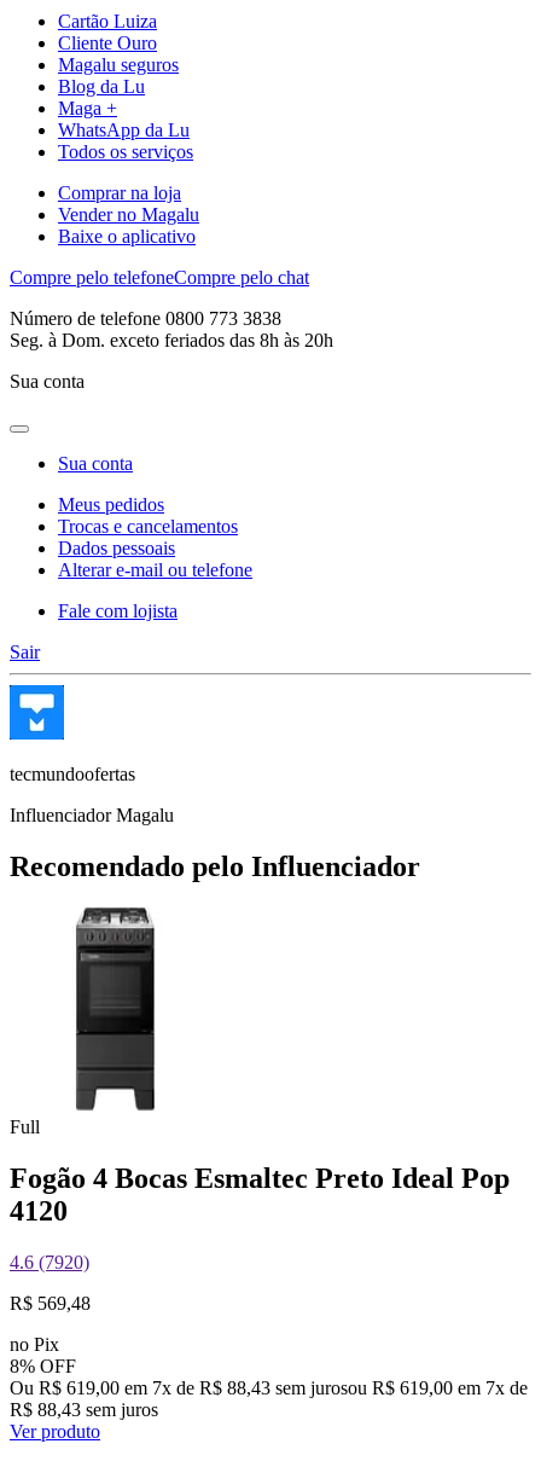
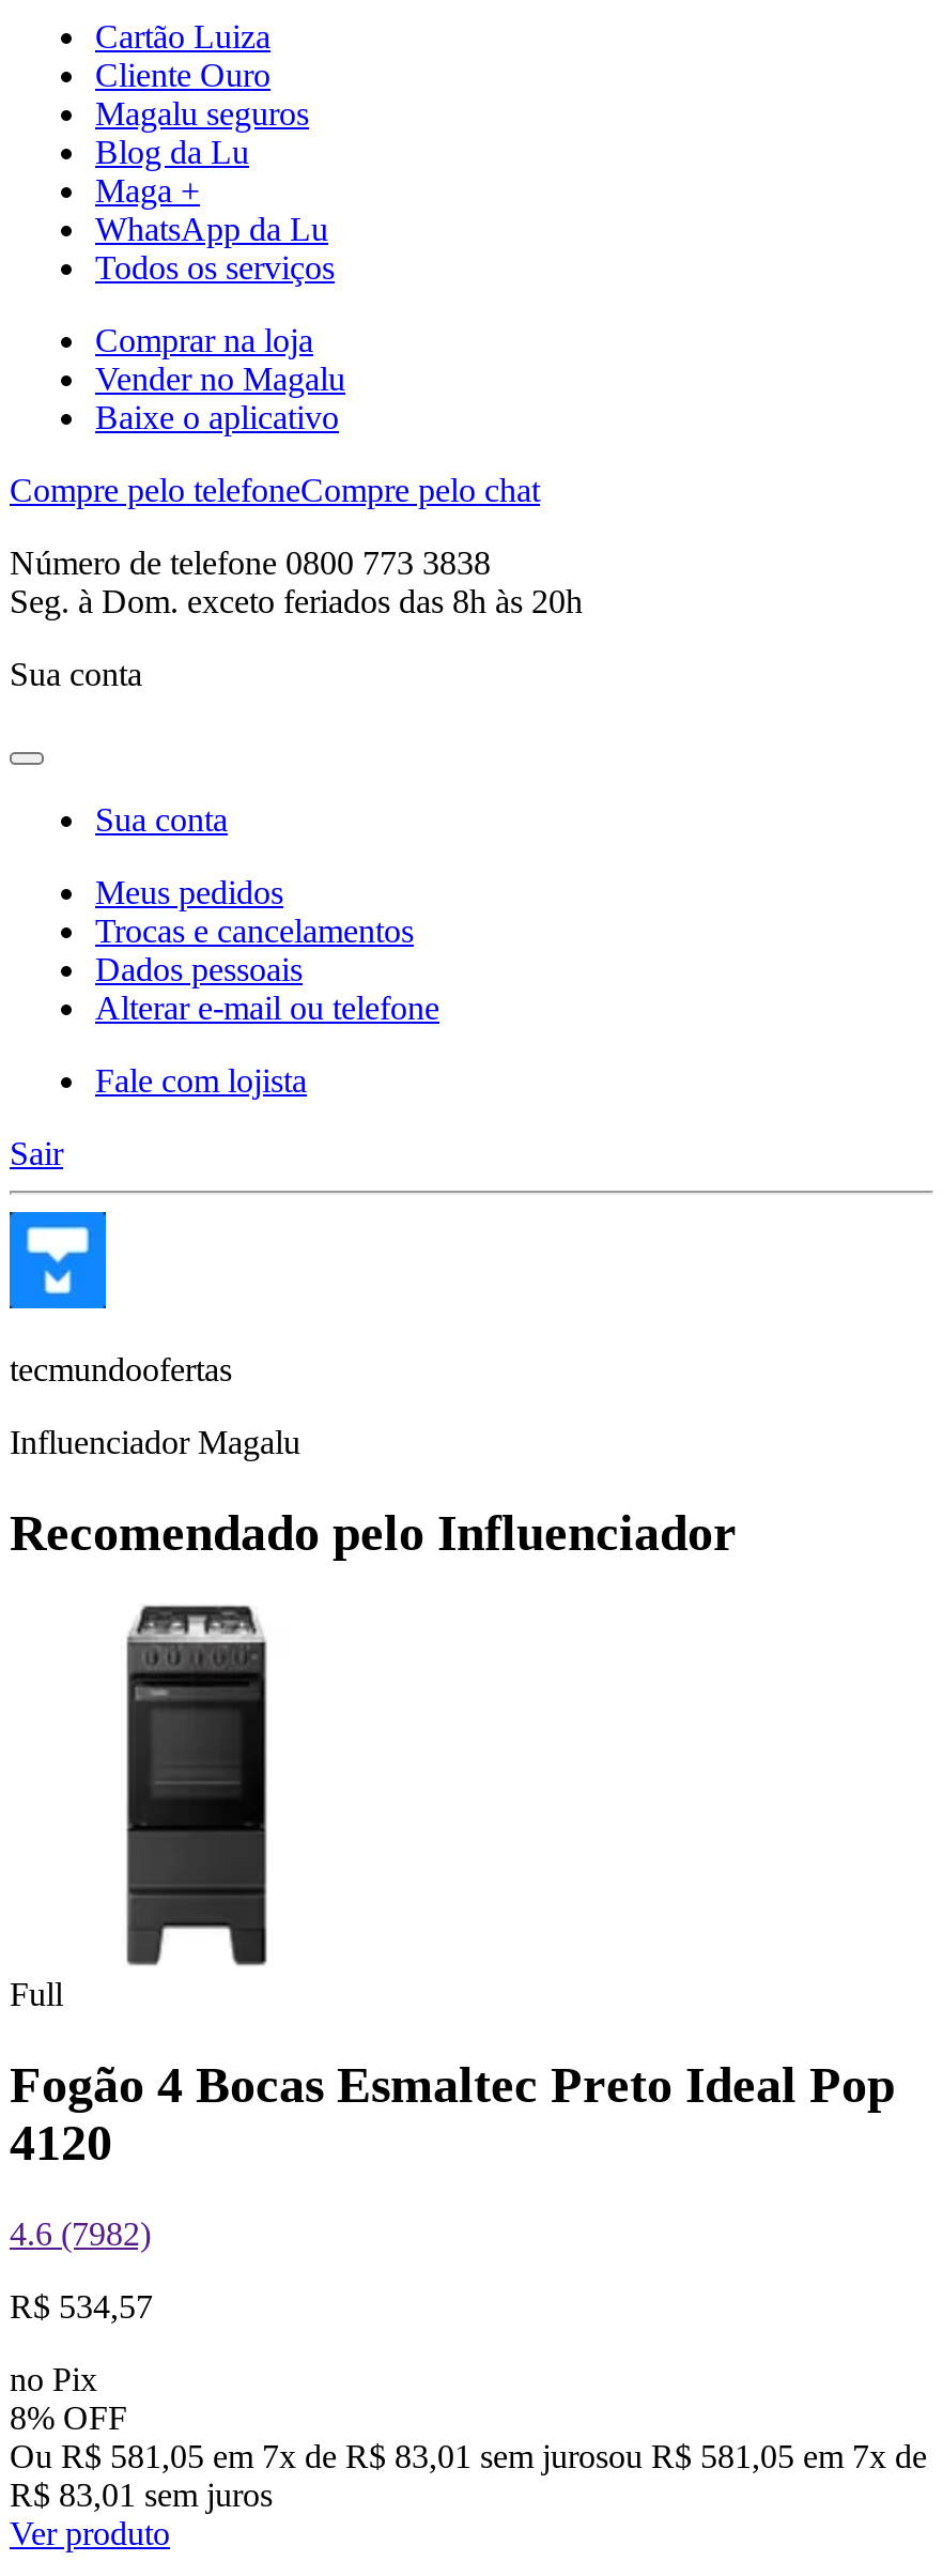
[10,1252,89,1273] 4.6 (7920) -> [10,2216,151,2253] 4.6 (7982)
[10,1293,91,1314] R$ 569,48 -> [10,2289,153,2325] R$ 534,57
[10,1378,528,1398] Ou R$ 619,00 em 7x de R$ 88,43 sem jurosou R$ 619,00 em 7x de -> [10,2439,927,2475] Ou R$ 581,05 em 7x de R$ 83,01 sem jurosou R$ 581,05 em 7x de
[10,1400,158,1420] R$ 88,43 sem juros -> [10,2477,273,2514] R$ 83,01 sem juros

